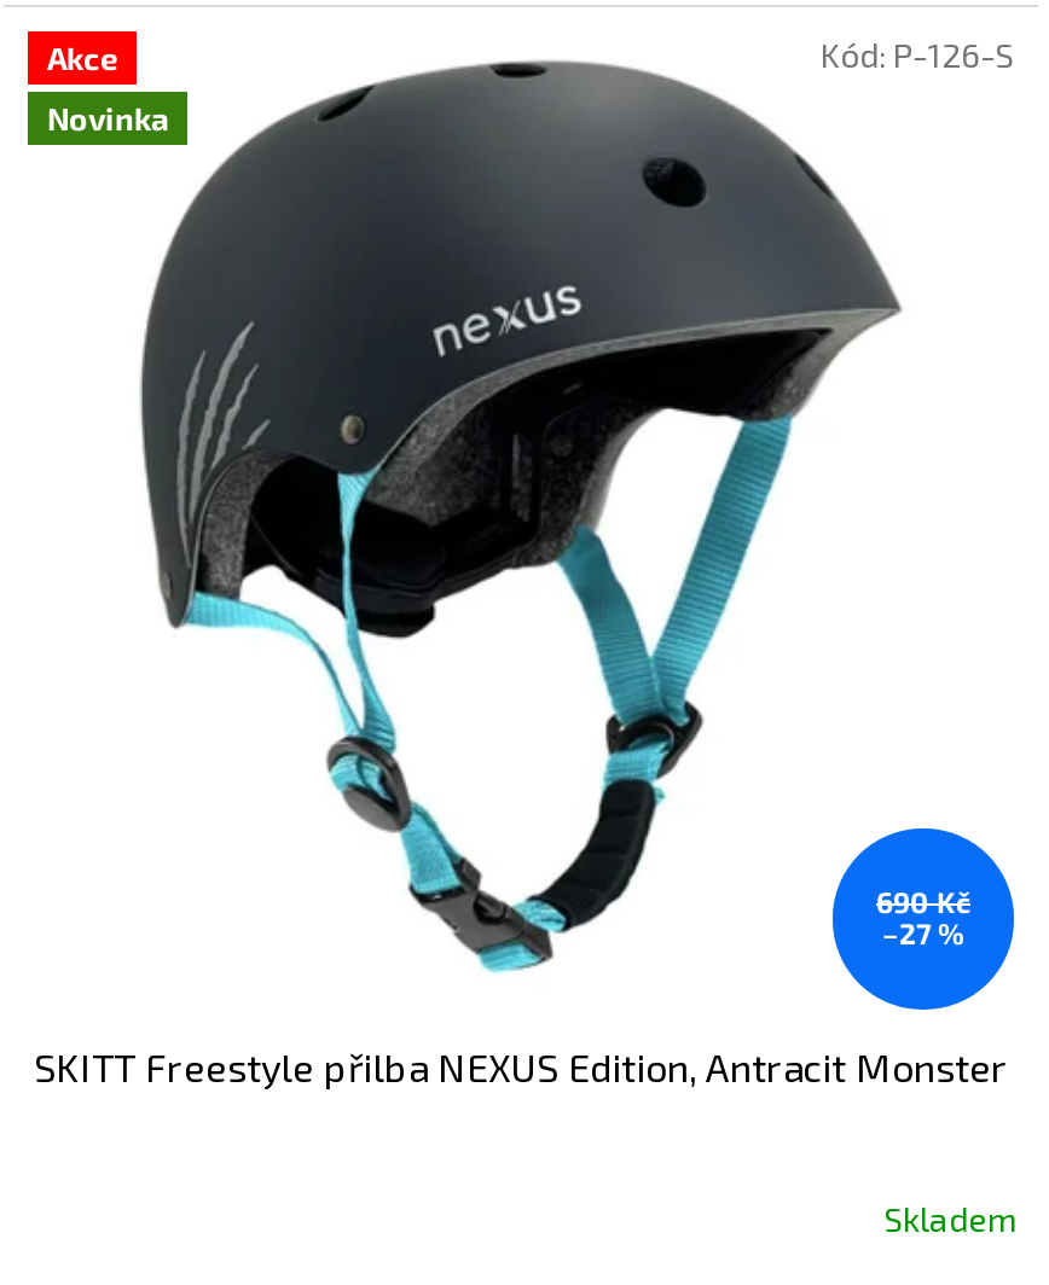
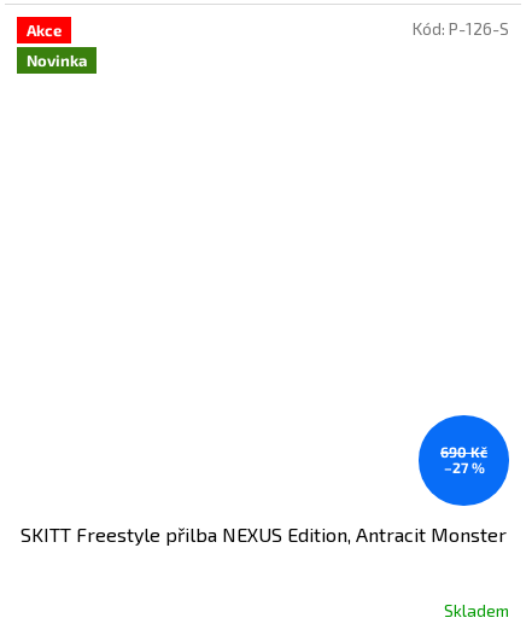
[139,58,903,973] [image] -> none

